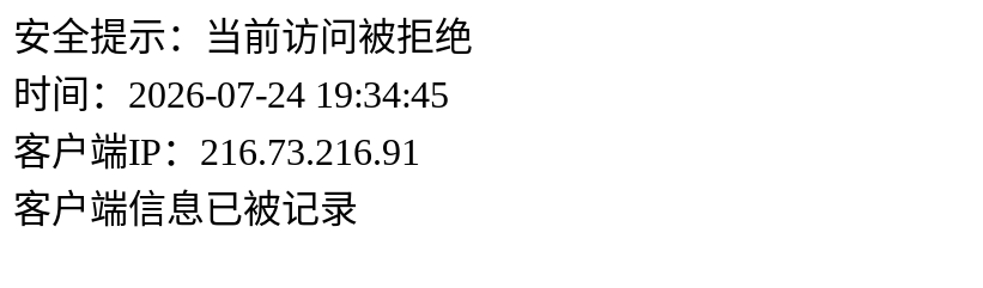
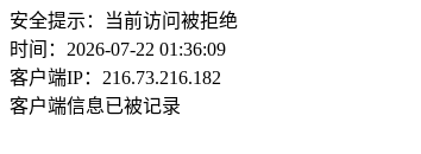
[13,74,449,115] 时间：2026-07-24 19:34:45 -> [10,39,226,59] 时间：2026-07-22 01:36:09
[13,131,420,172] 客户端IP：216.73.216.91 -> [10,68,221,88] 客户端IP：216.73.216.182

